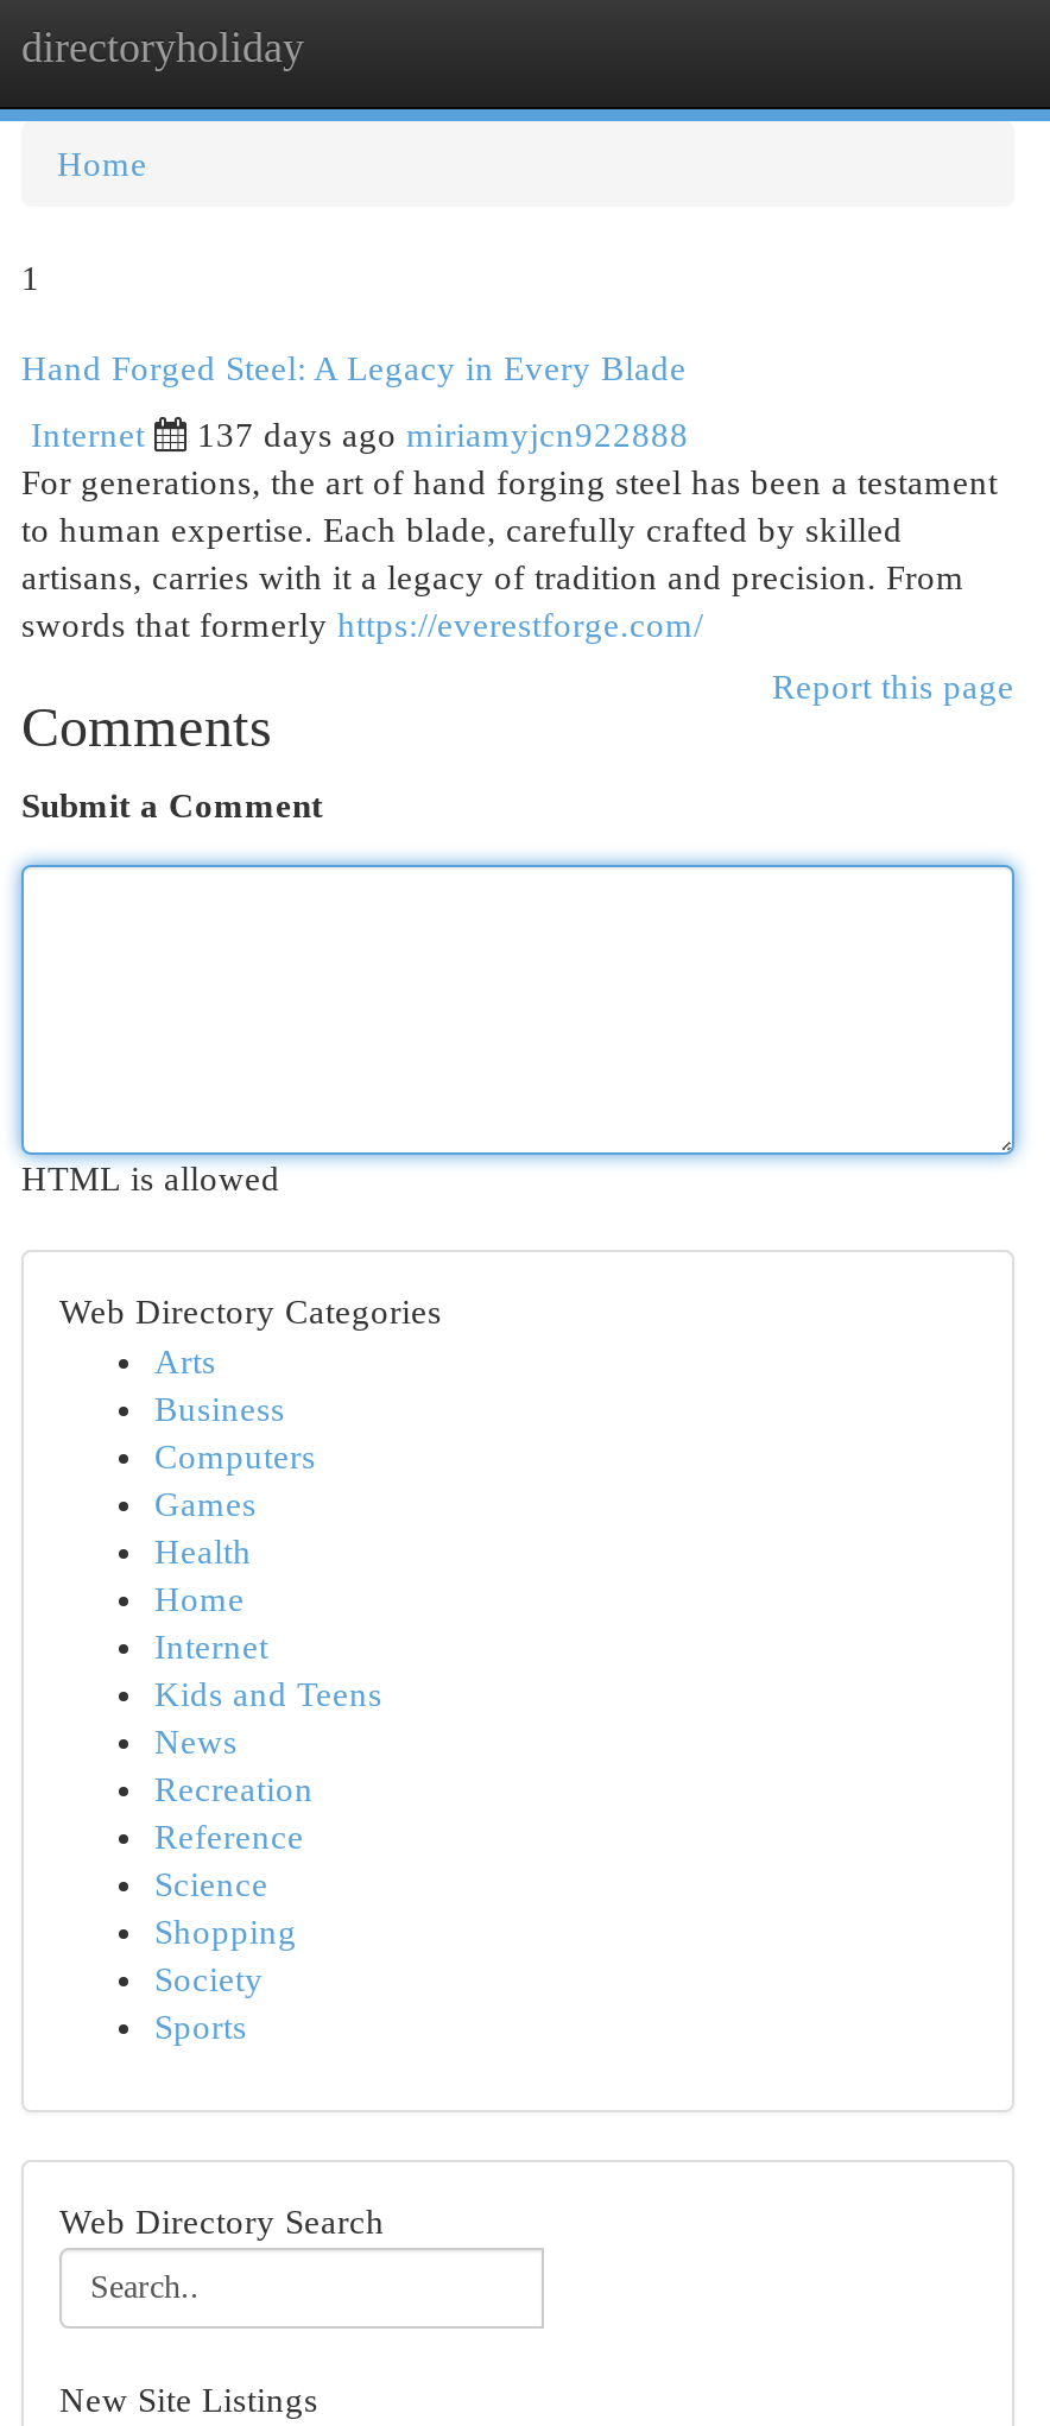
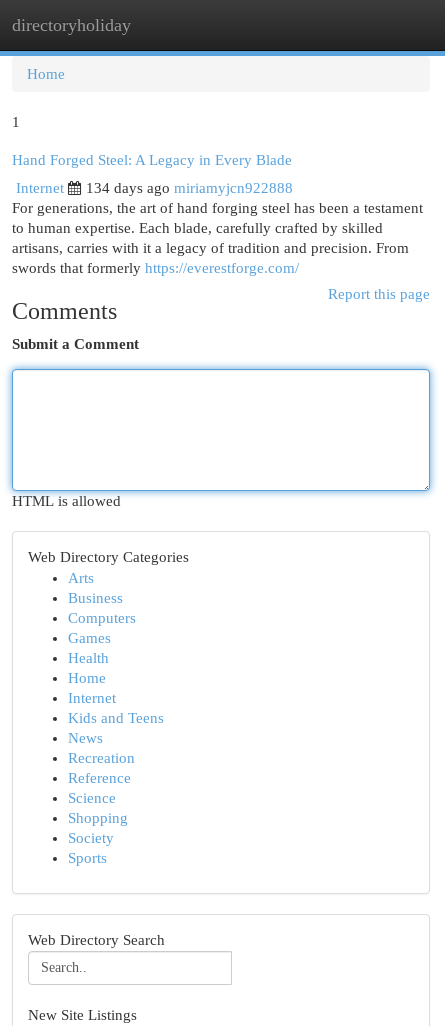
[197,416,689,454] 137 days ago miriamyjcn922888 -> [86,180,293,196] 134 days ago miriamyjcn922888

